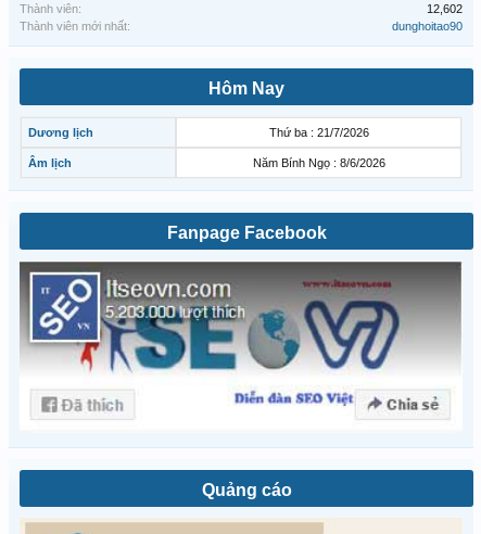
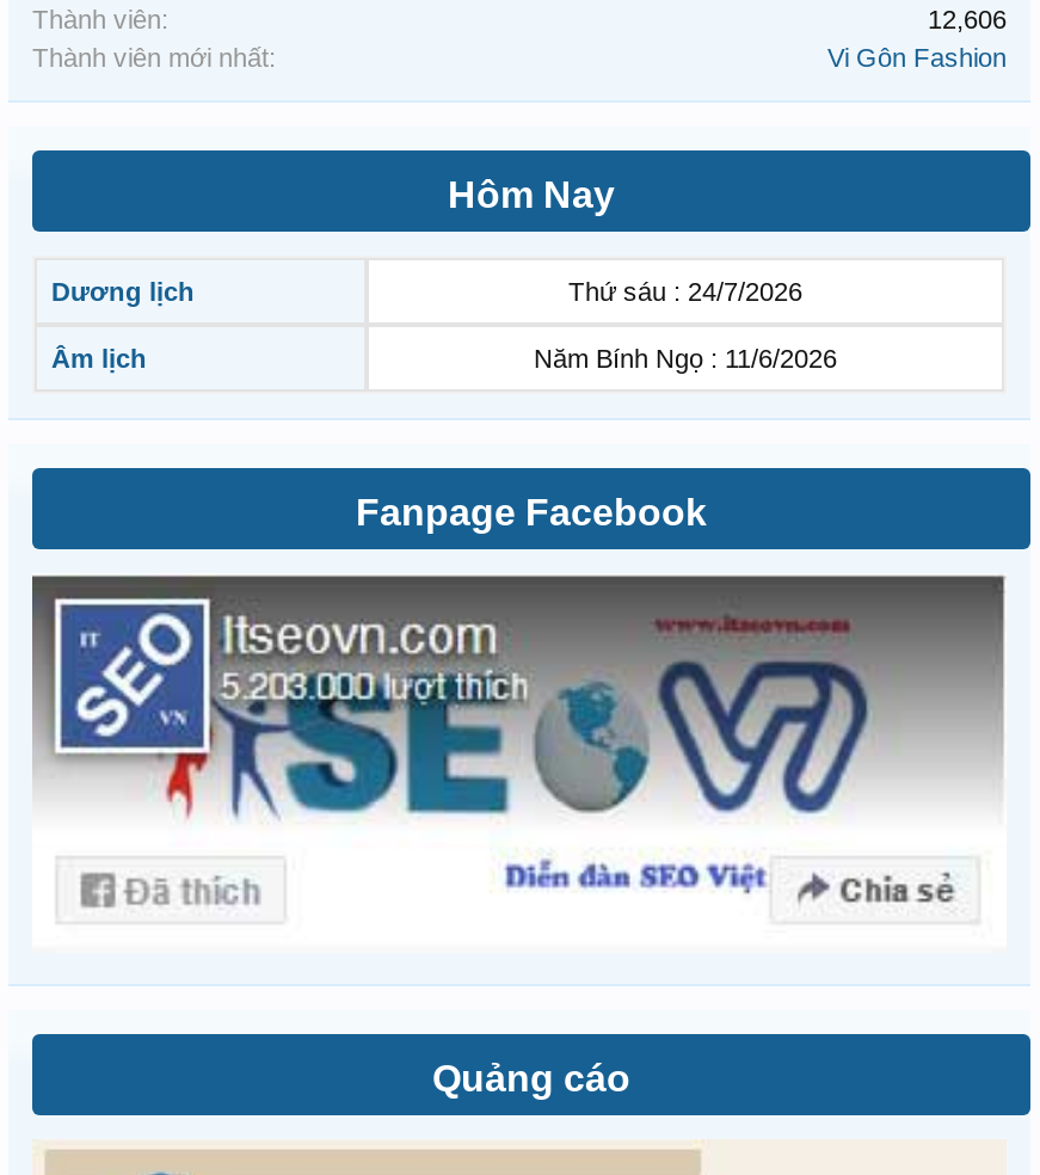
[427,2,463,15] 12,602 -> [928,5,1007,33] 12,606
[392,20,463,33] dunghoitao90 -> [827,43,1007,72] Vi Gôn Fashion
[269,126,369,139] Thứ ba : 21/7/2026 -> [568,277,802,306] Thứ sáu : 24/7/2026
[252,156,385,169] Năm Bính Ngọ : 8/6/2026 -> [534,344,837,373] Năm Bính Ngọ : 11/6/2026

